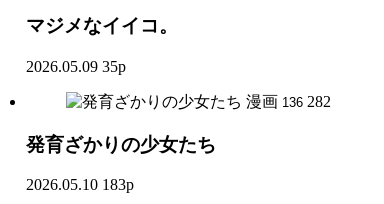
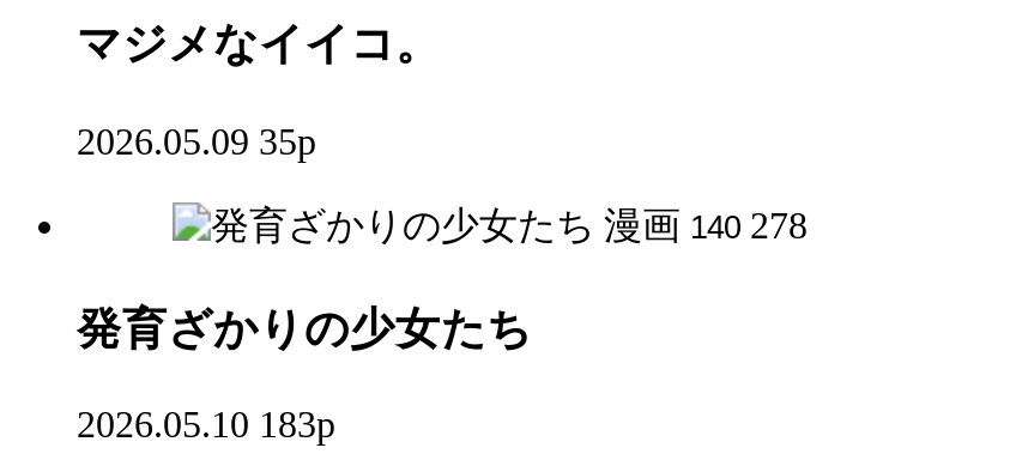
[246,93,331,110] 漫画 136 282 -> [604,204,808,245] 漫画 140 278

